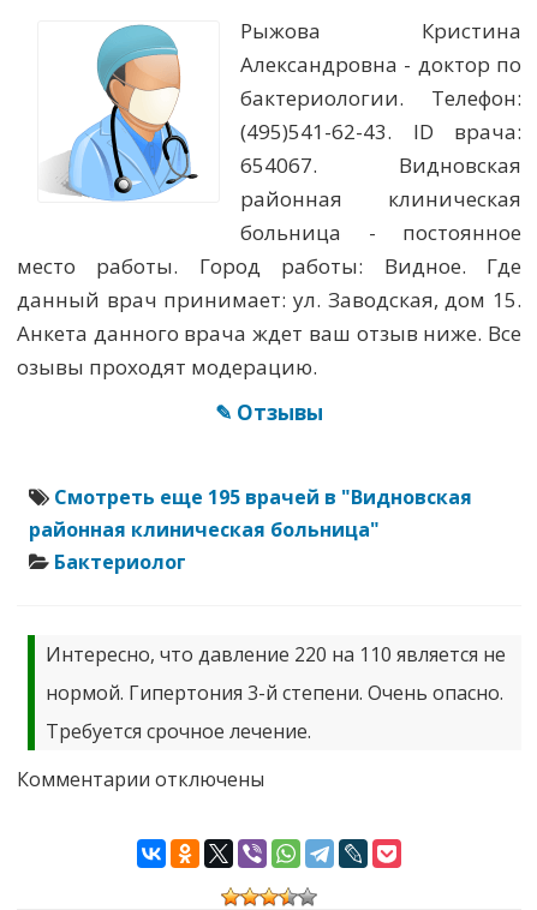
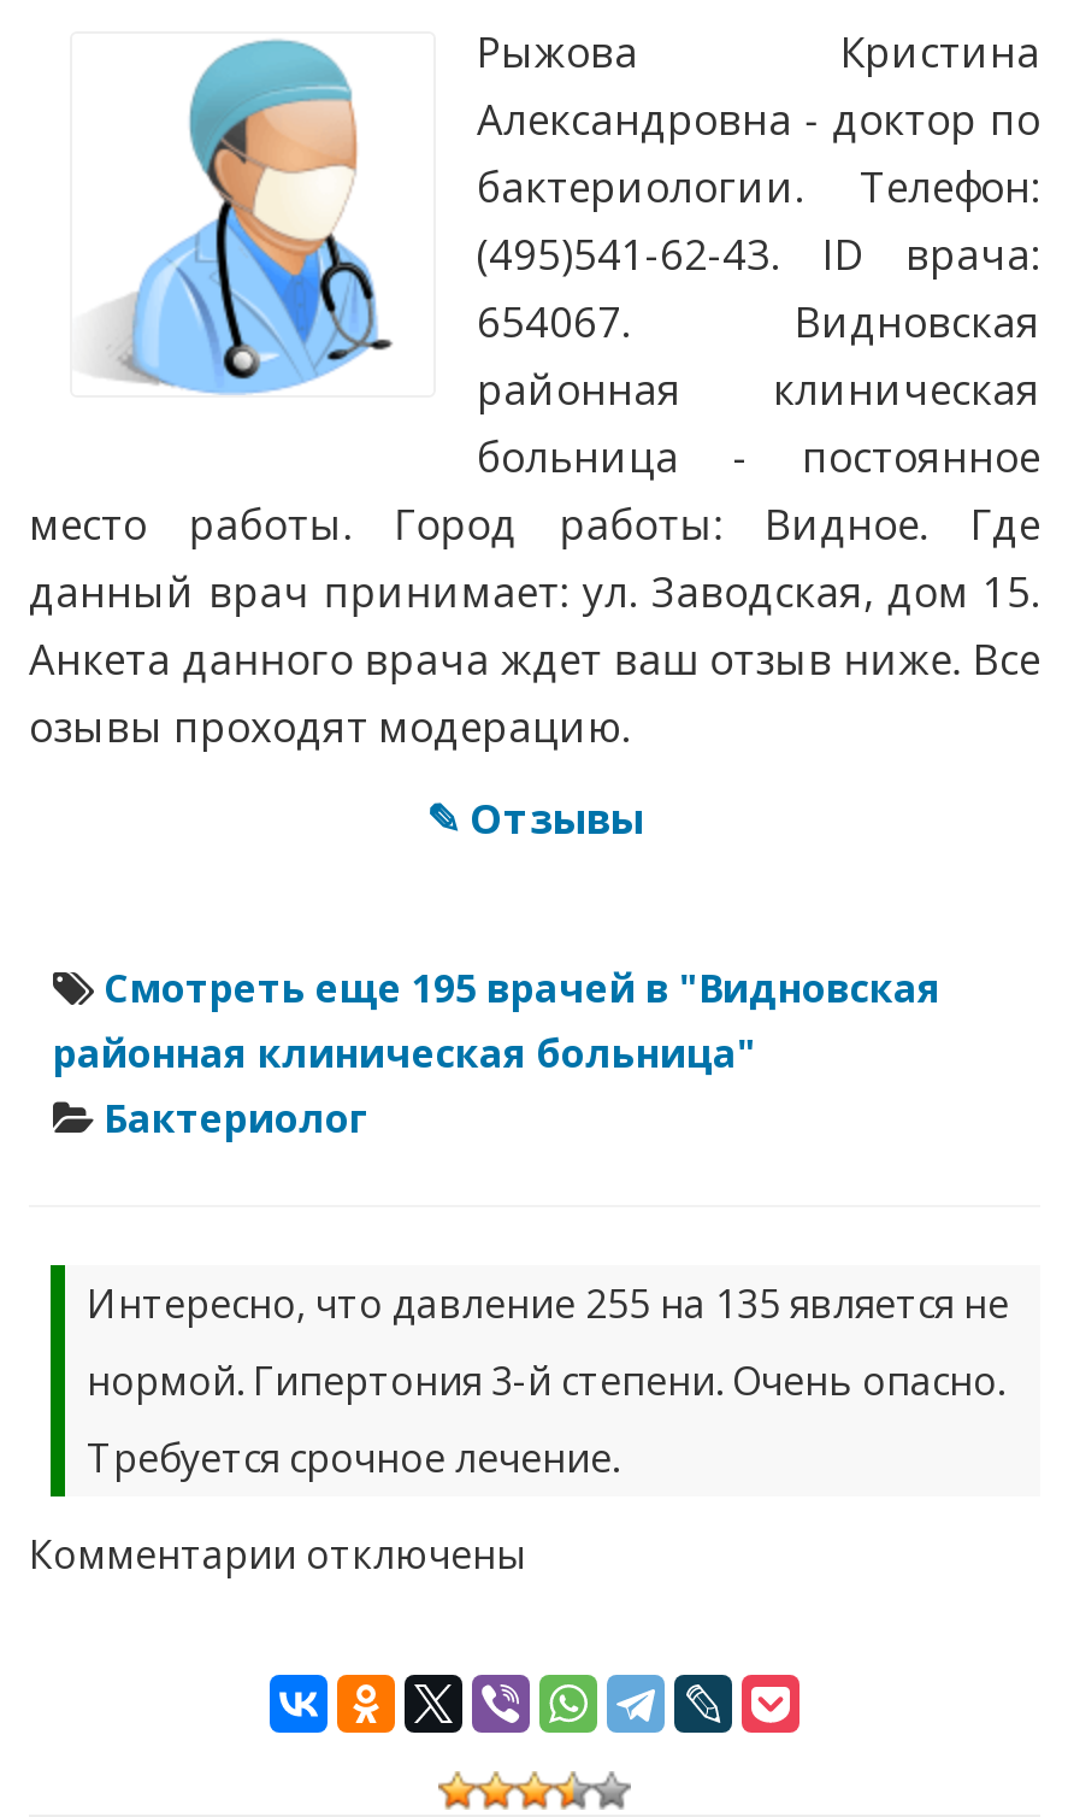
[46,641,506,667] Интересно, что давление 220 на 110 является не -> [87,1277,1009,1330] Интересно, что давление 255 на 135 является не

